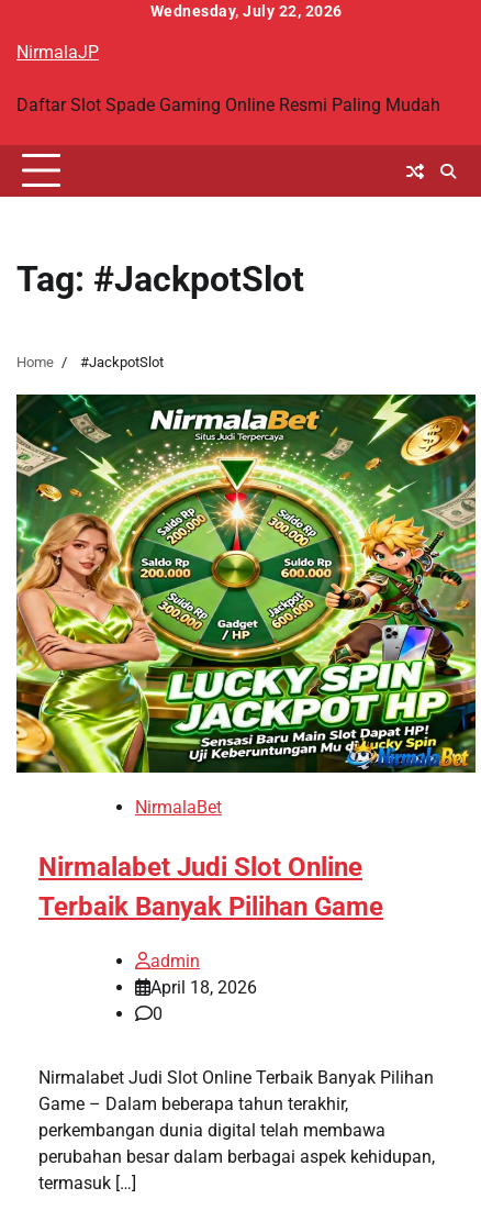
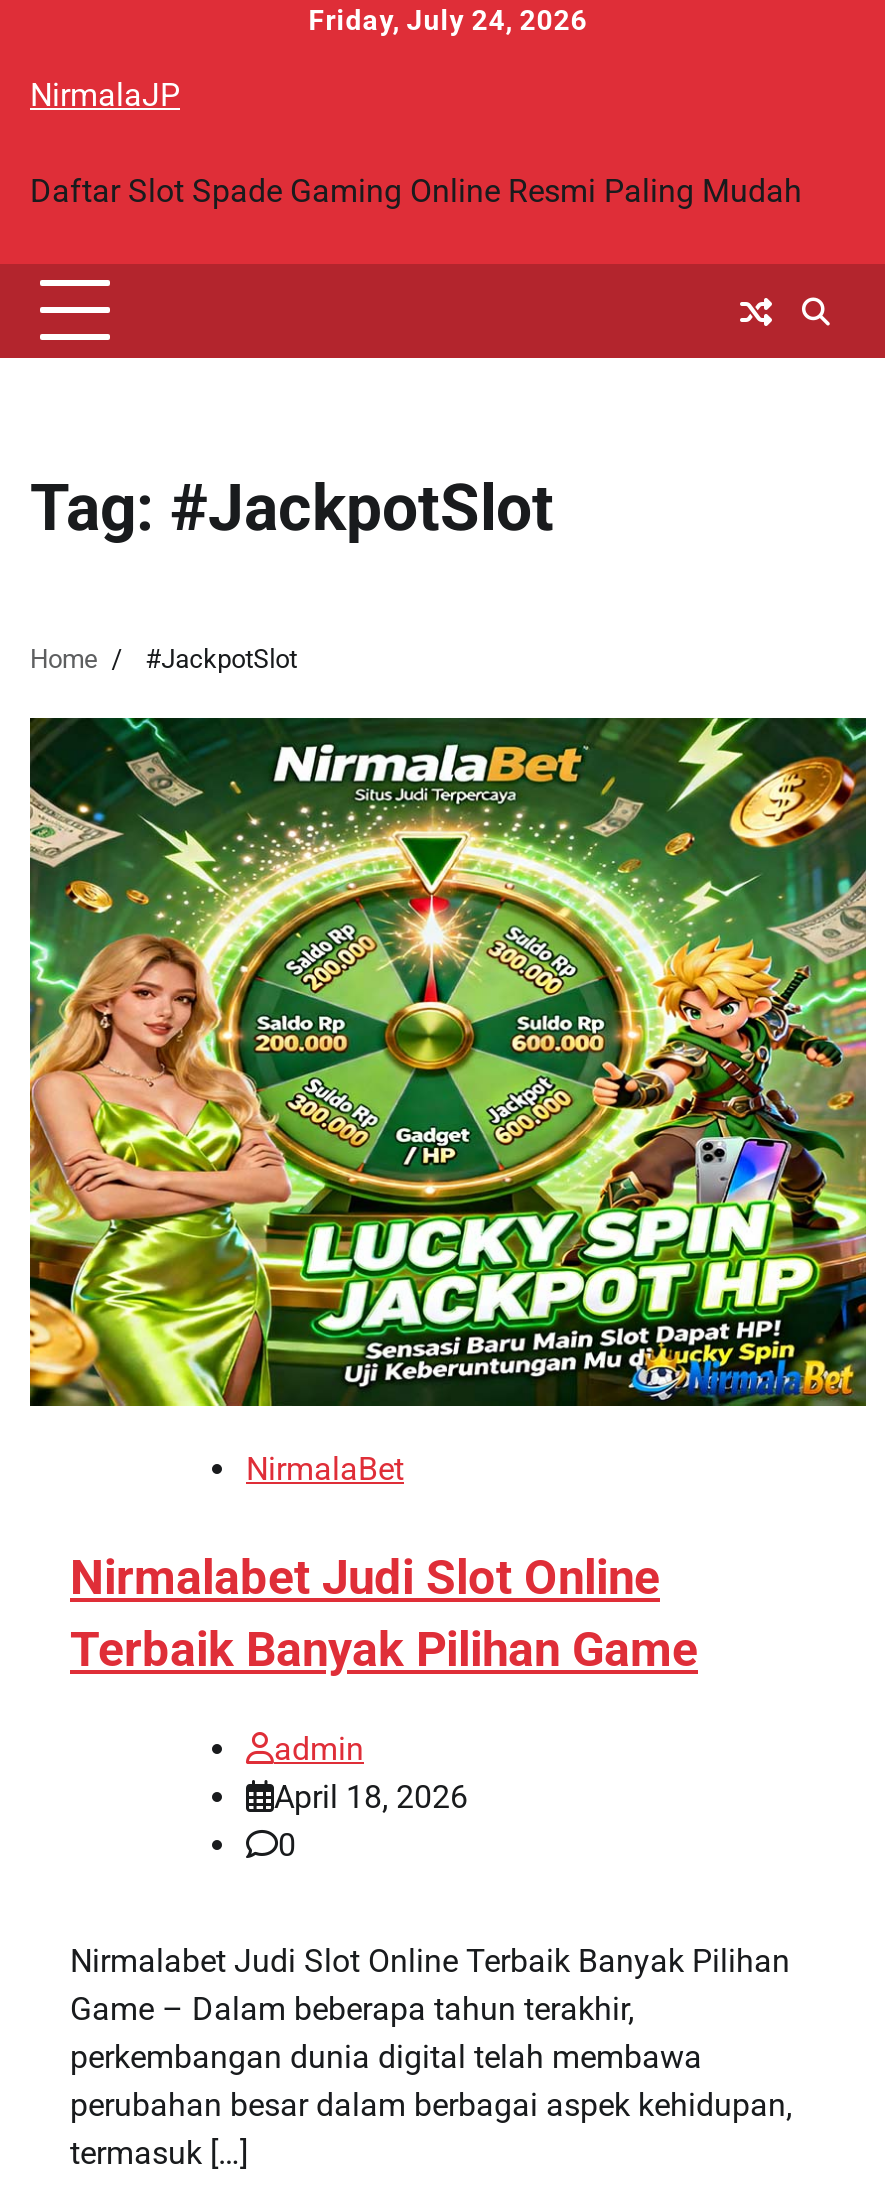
[150,2,342,20] Wednesday, July 22, 2026 -> [308,4,588,36] Friday, July 24, 2026

